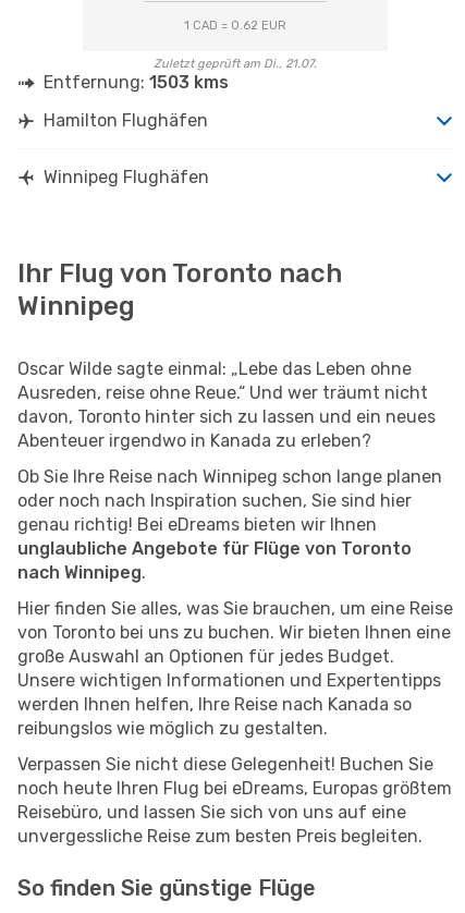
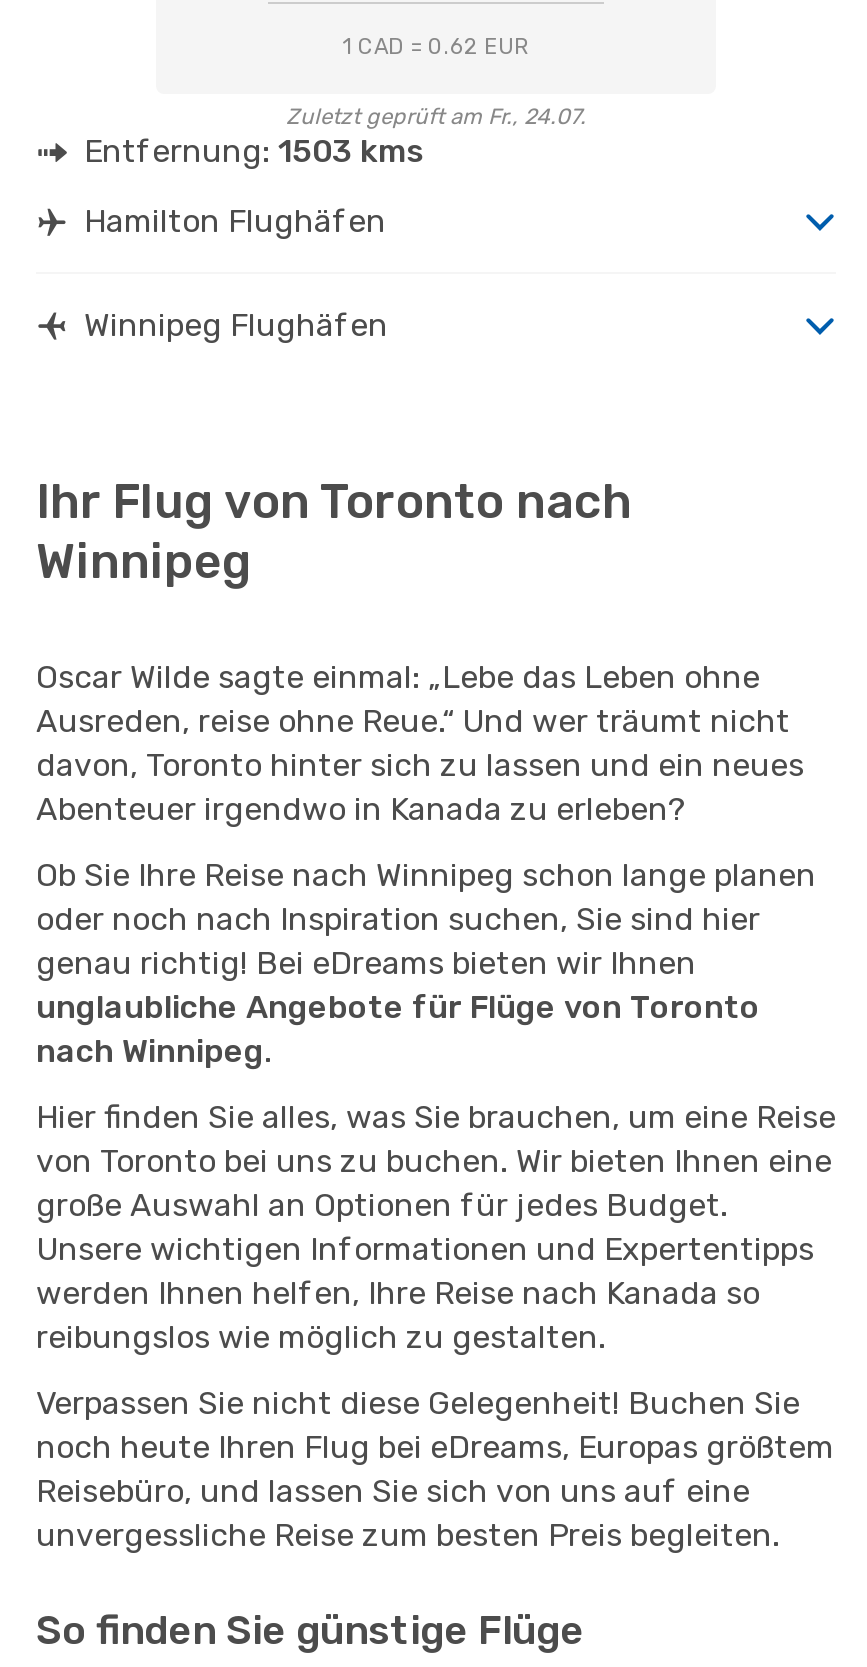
[154,56,317,71] Zuletzt geprüft am Di., 21.07. -> [286,104,586,130] Zuletzt geprüft am Fr., 24.07.

